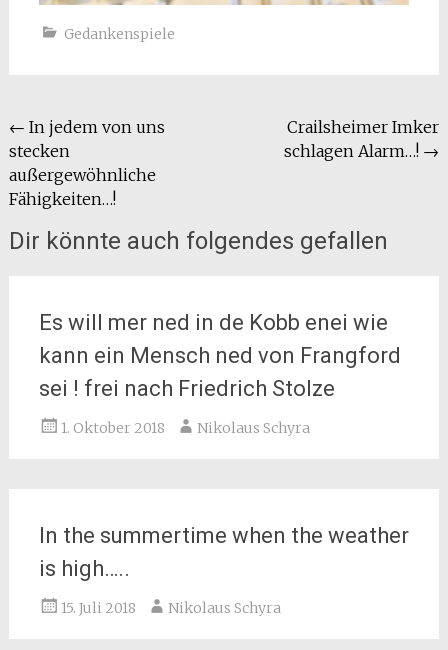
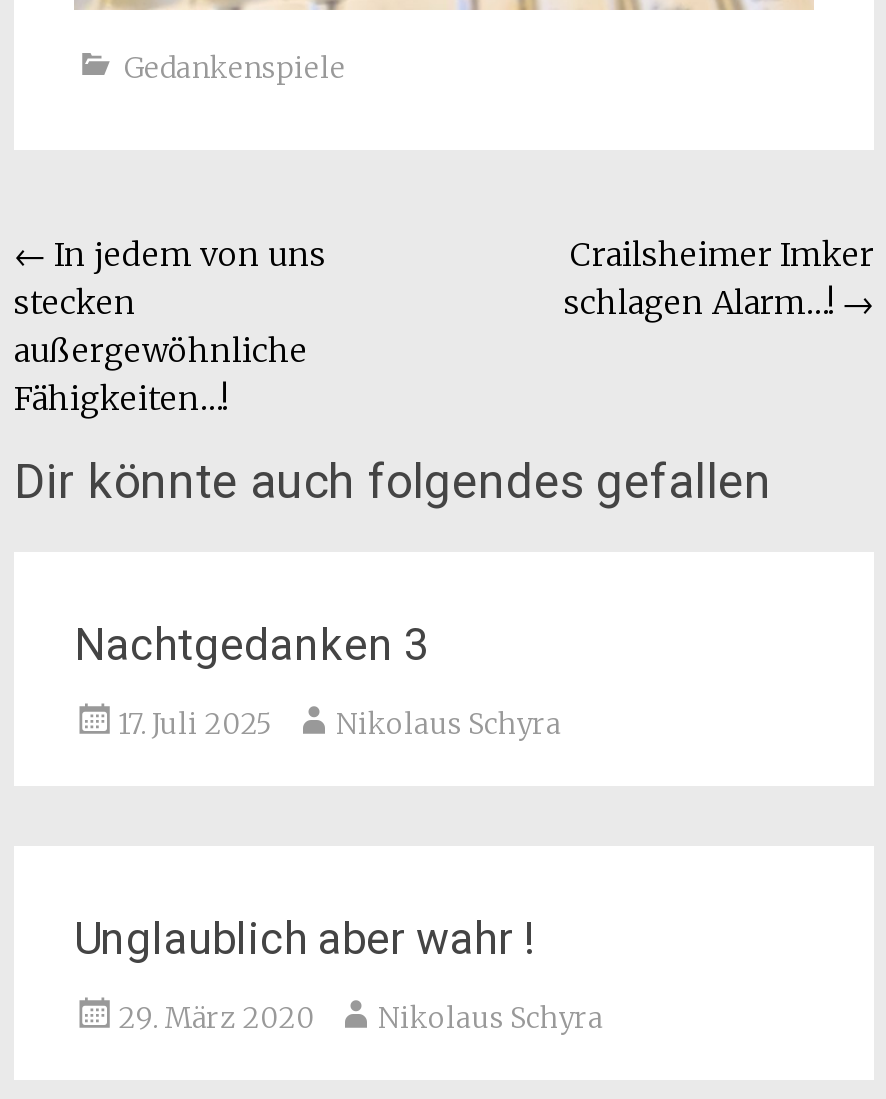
[39,310,401,401] Es will mer ned in de Kobb enei wie | kann ein Mensch ned von Frangford | sei ! frei nach Friedrich Stolze -> [74,621,428,671] Nachtgedanken 3
[61,419,310,437] 1. Oktober 2018 Nikolaus Schyra -> [118,707,562,743] 17. Juli 2025 Nikolaus Schyra
[39,523,409,581] In the summertime when the weather | is high….. -> [74,915,536,965] Unglaublich aber wahr !
[61,599,281,617] 15. Juli 2018 Nikolaus Schyra -> [118,1001,604,1037] 29. März 2020 Nikolaus Schyra

